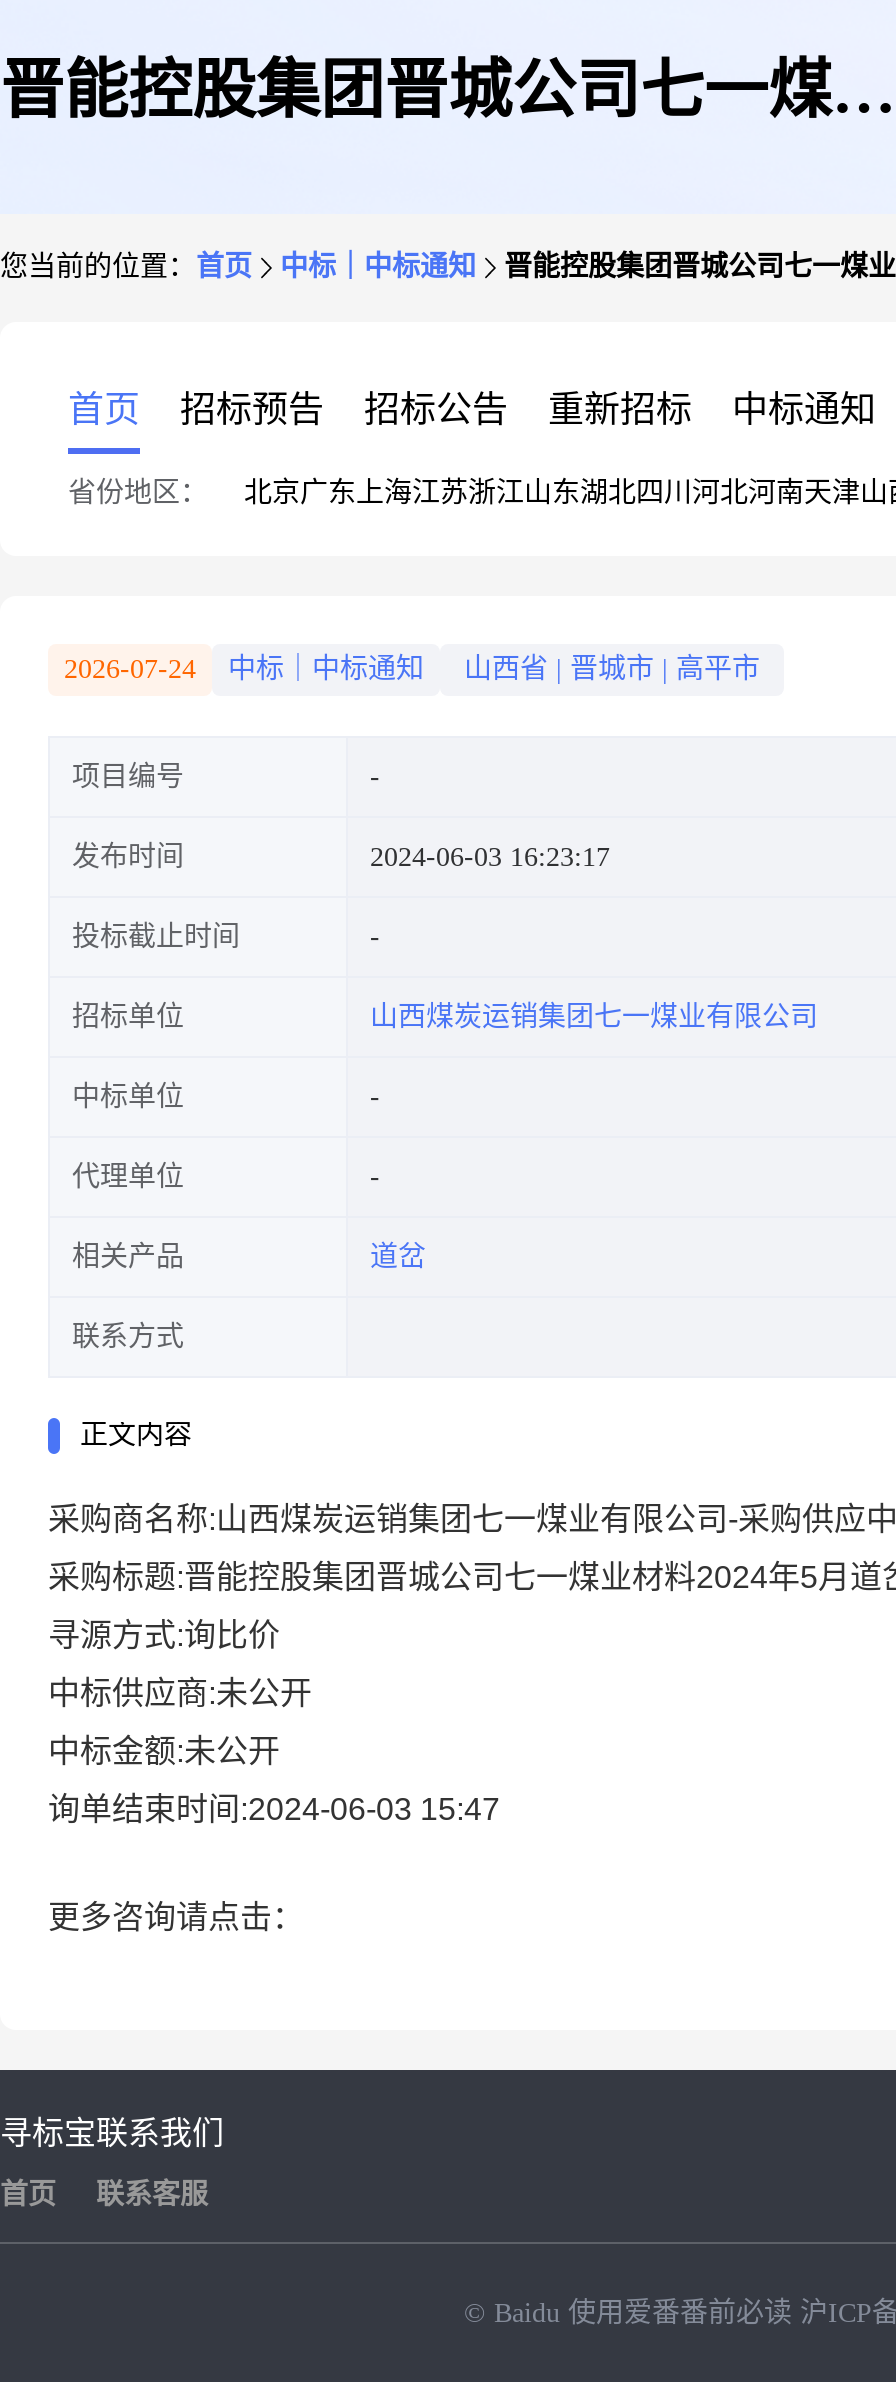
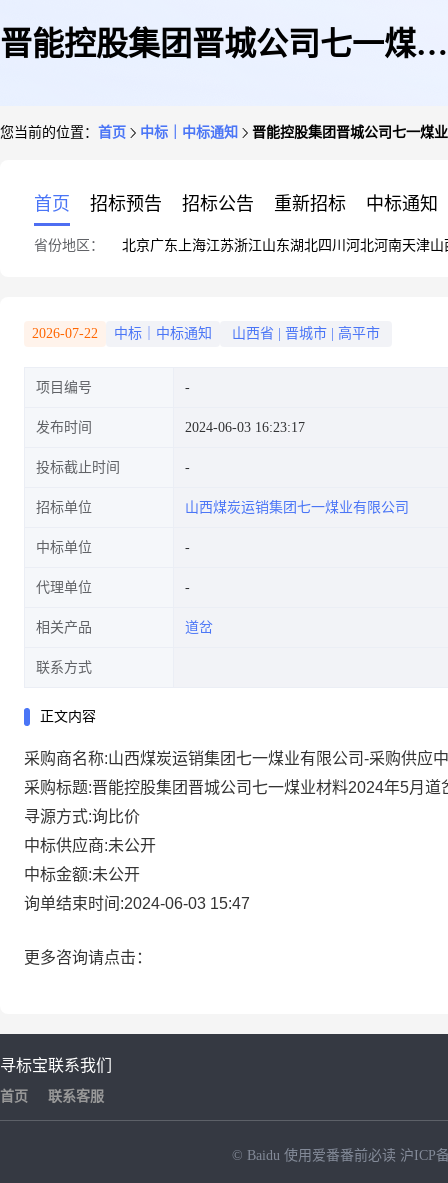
[64,654,196,684] 2026-07-24 -> [32,326,98,341] 2026-07-22

